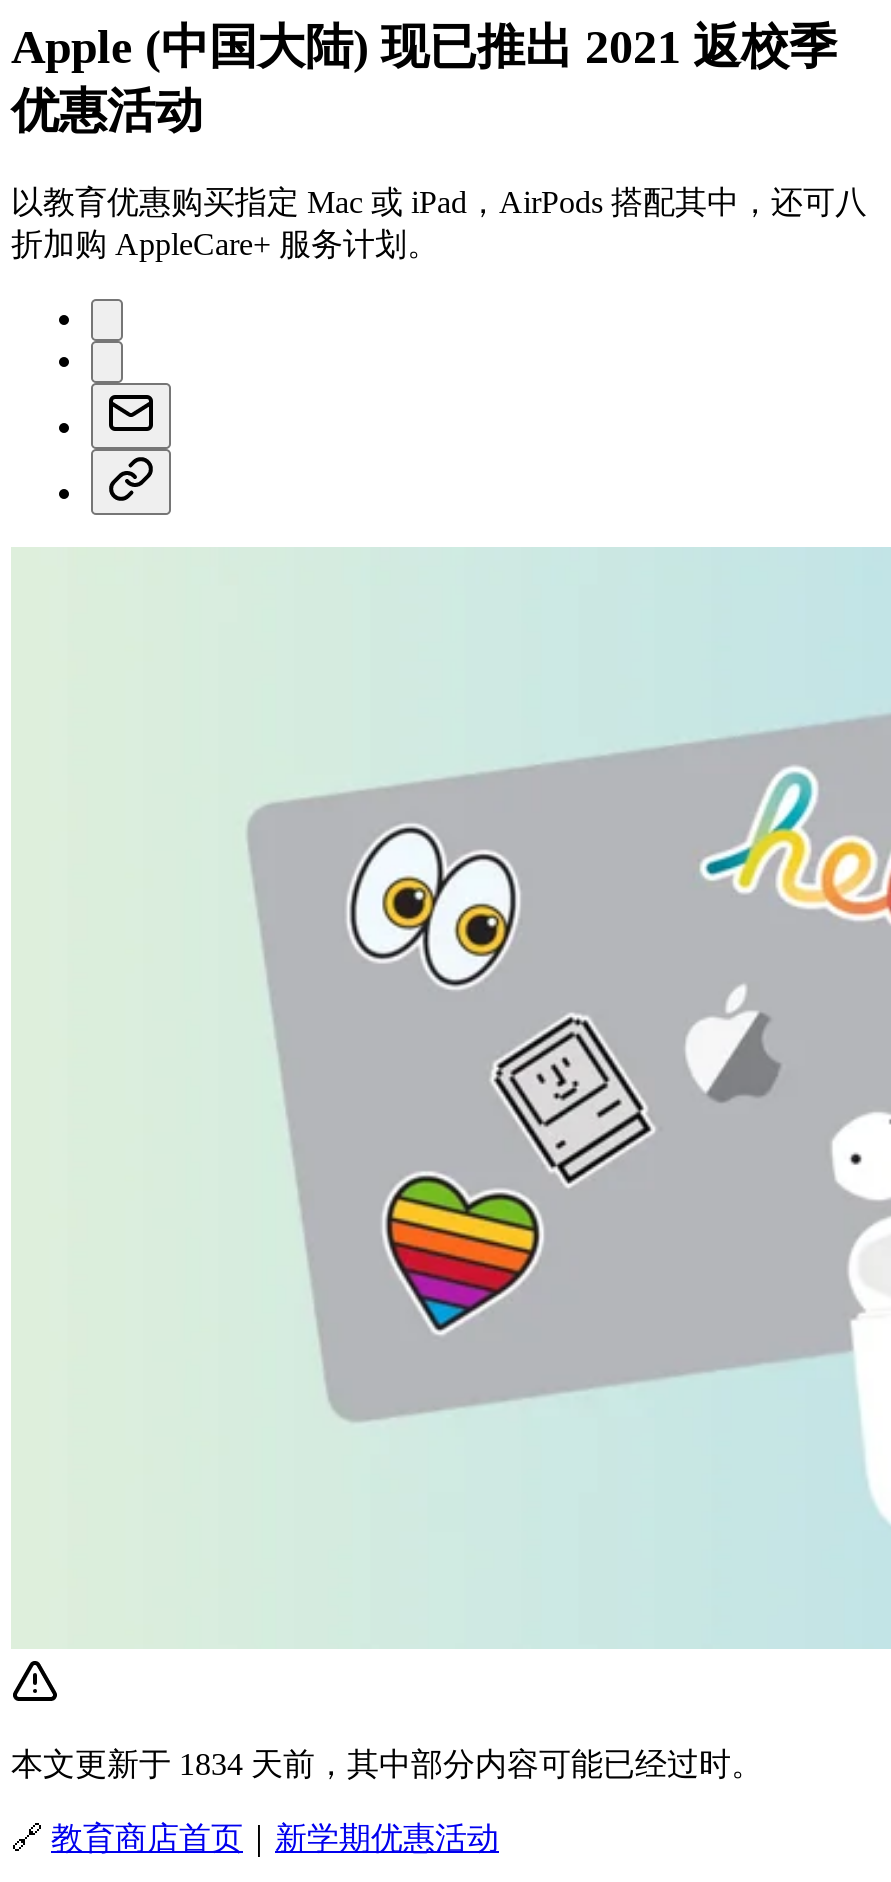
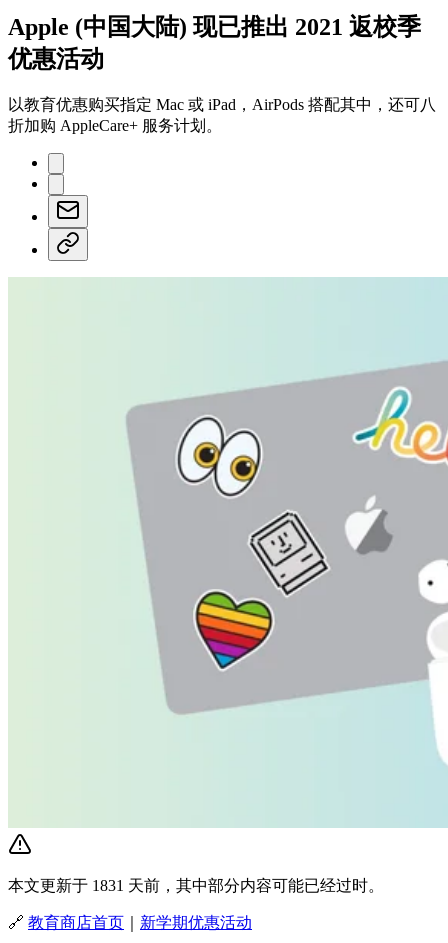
[11,1747,763,1781] 本文更新于 1834 天前，其中部分内容可能已经过时。 -> [8,877,384,894] 本文更新于 1831 天前，其中部分内容可能已经过时。

